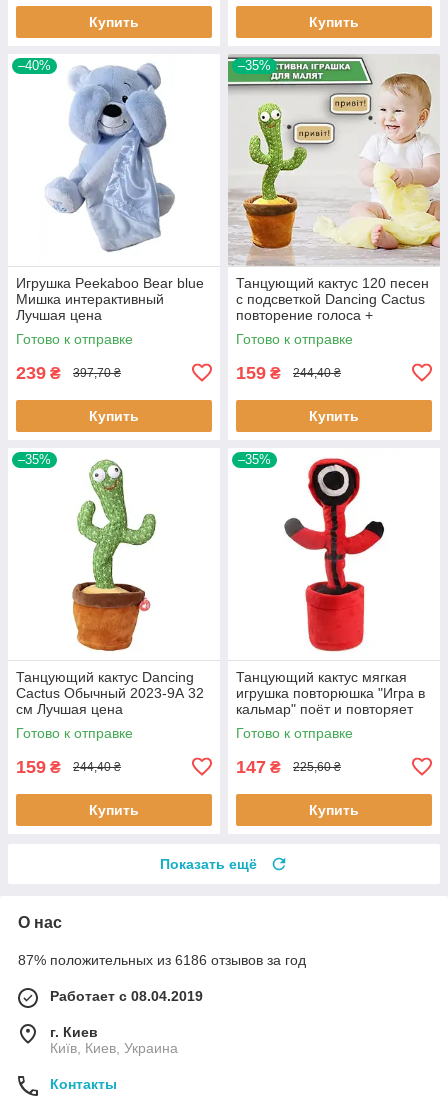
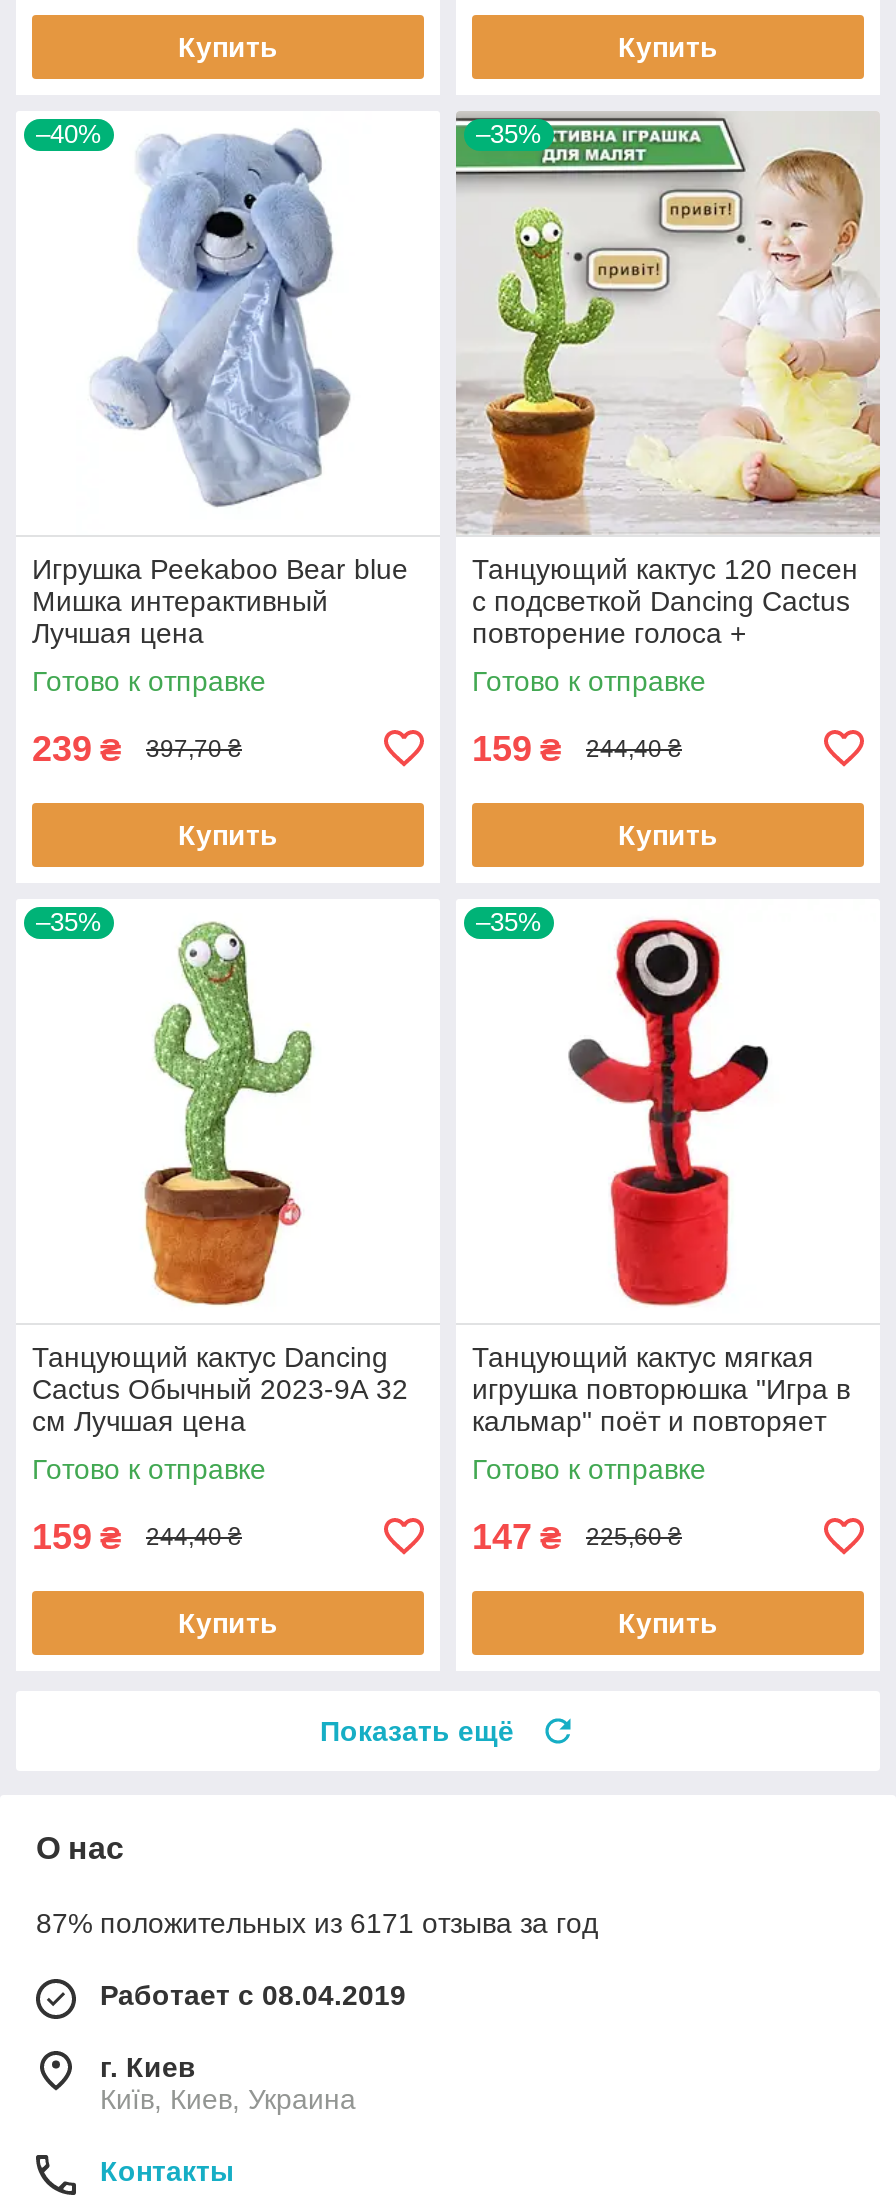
[18,952,306,968] 87% положительных из 6186 отзывов за год -> [36,1907,598,1939] 87% положительных из 6171 отзыва за год

